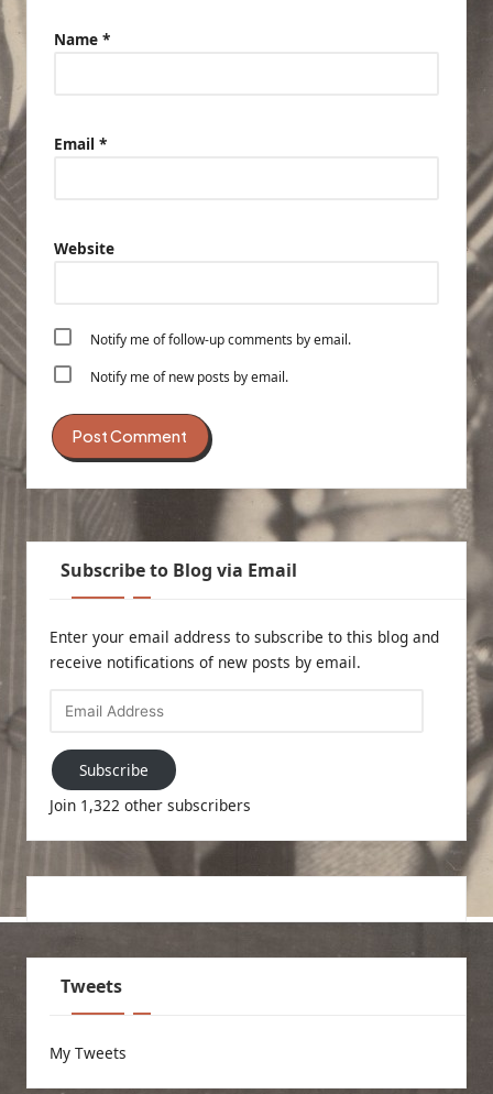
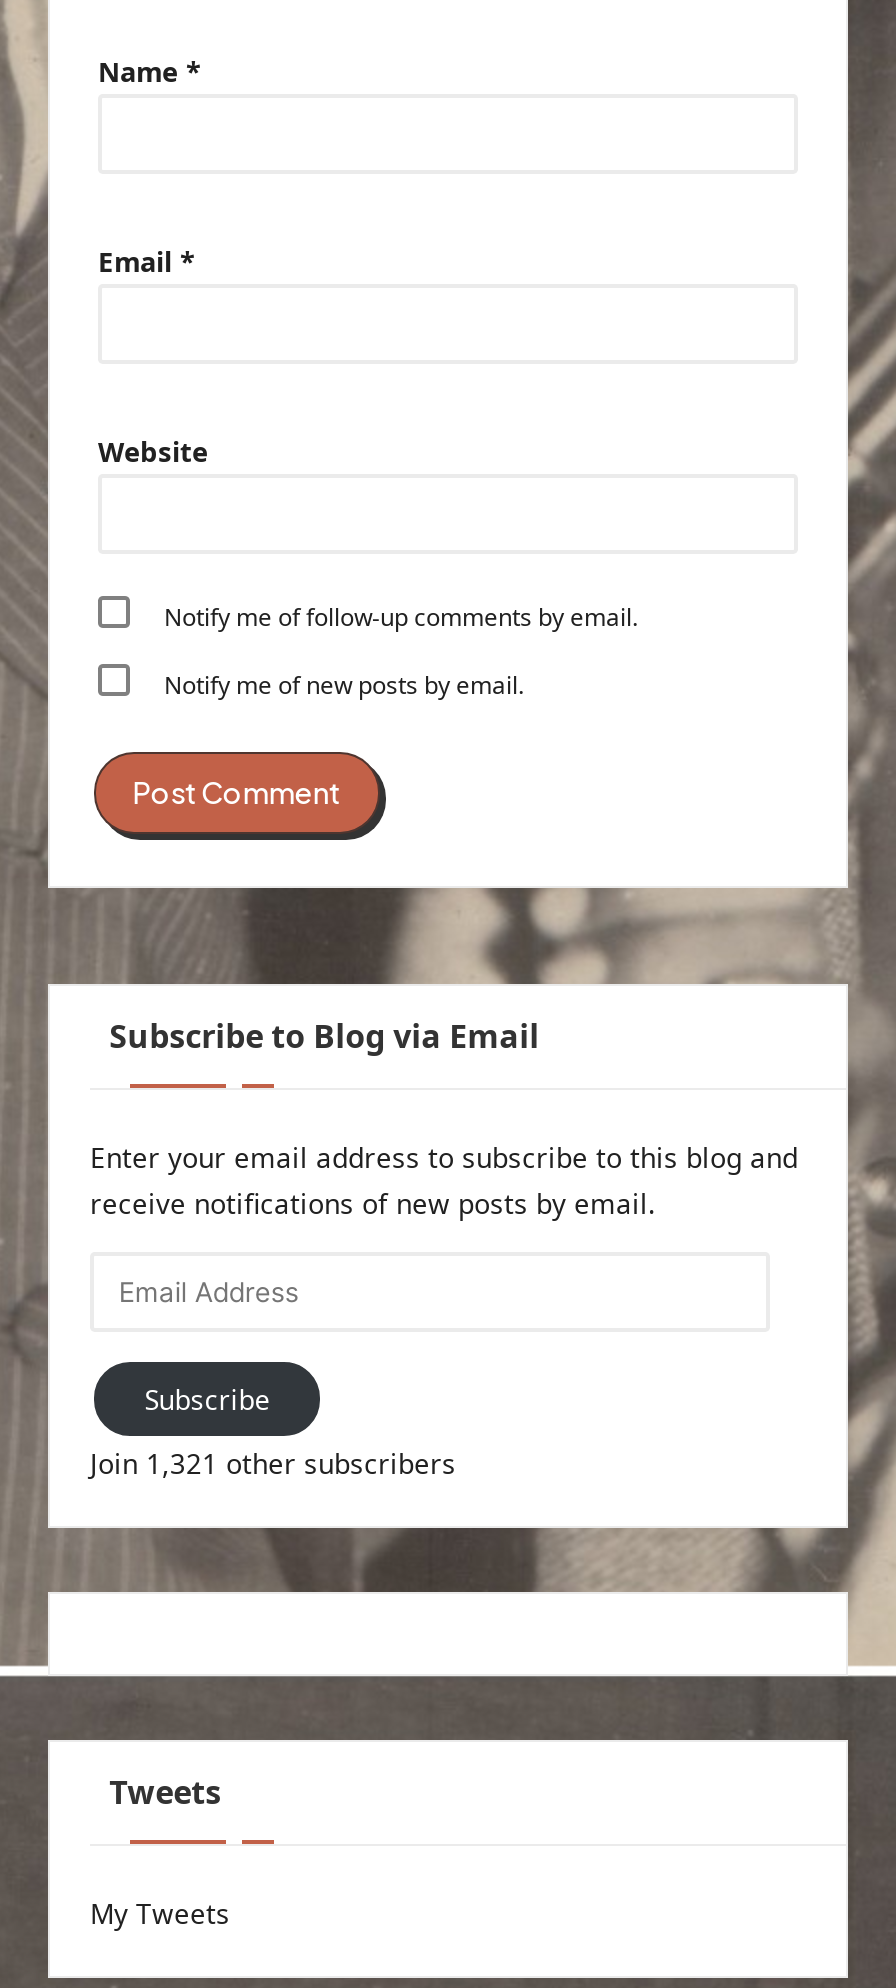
[50,795,251,816] Join 1,322 other subscribers -> [90,1444,456,1482] Join 1,321 other subscribers

